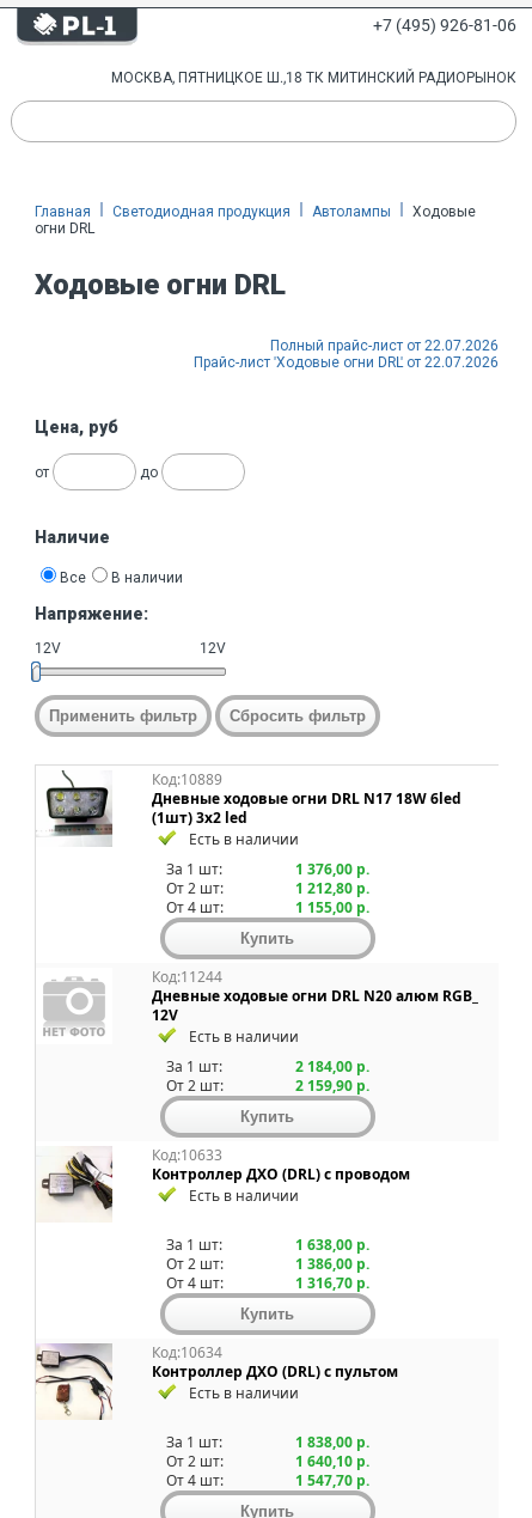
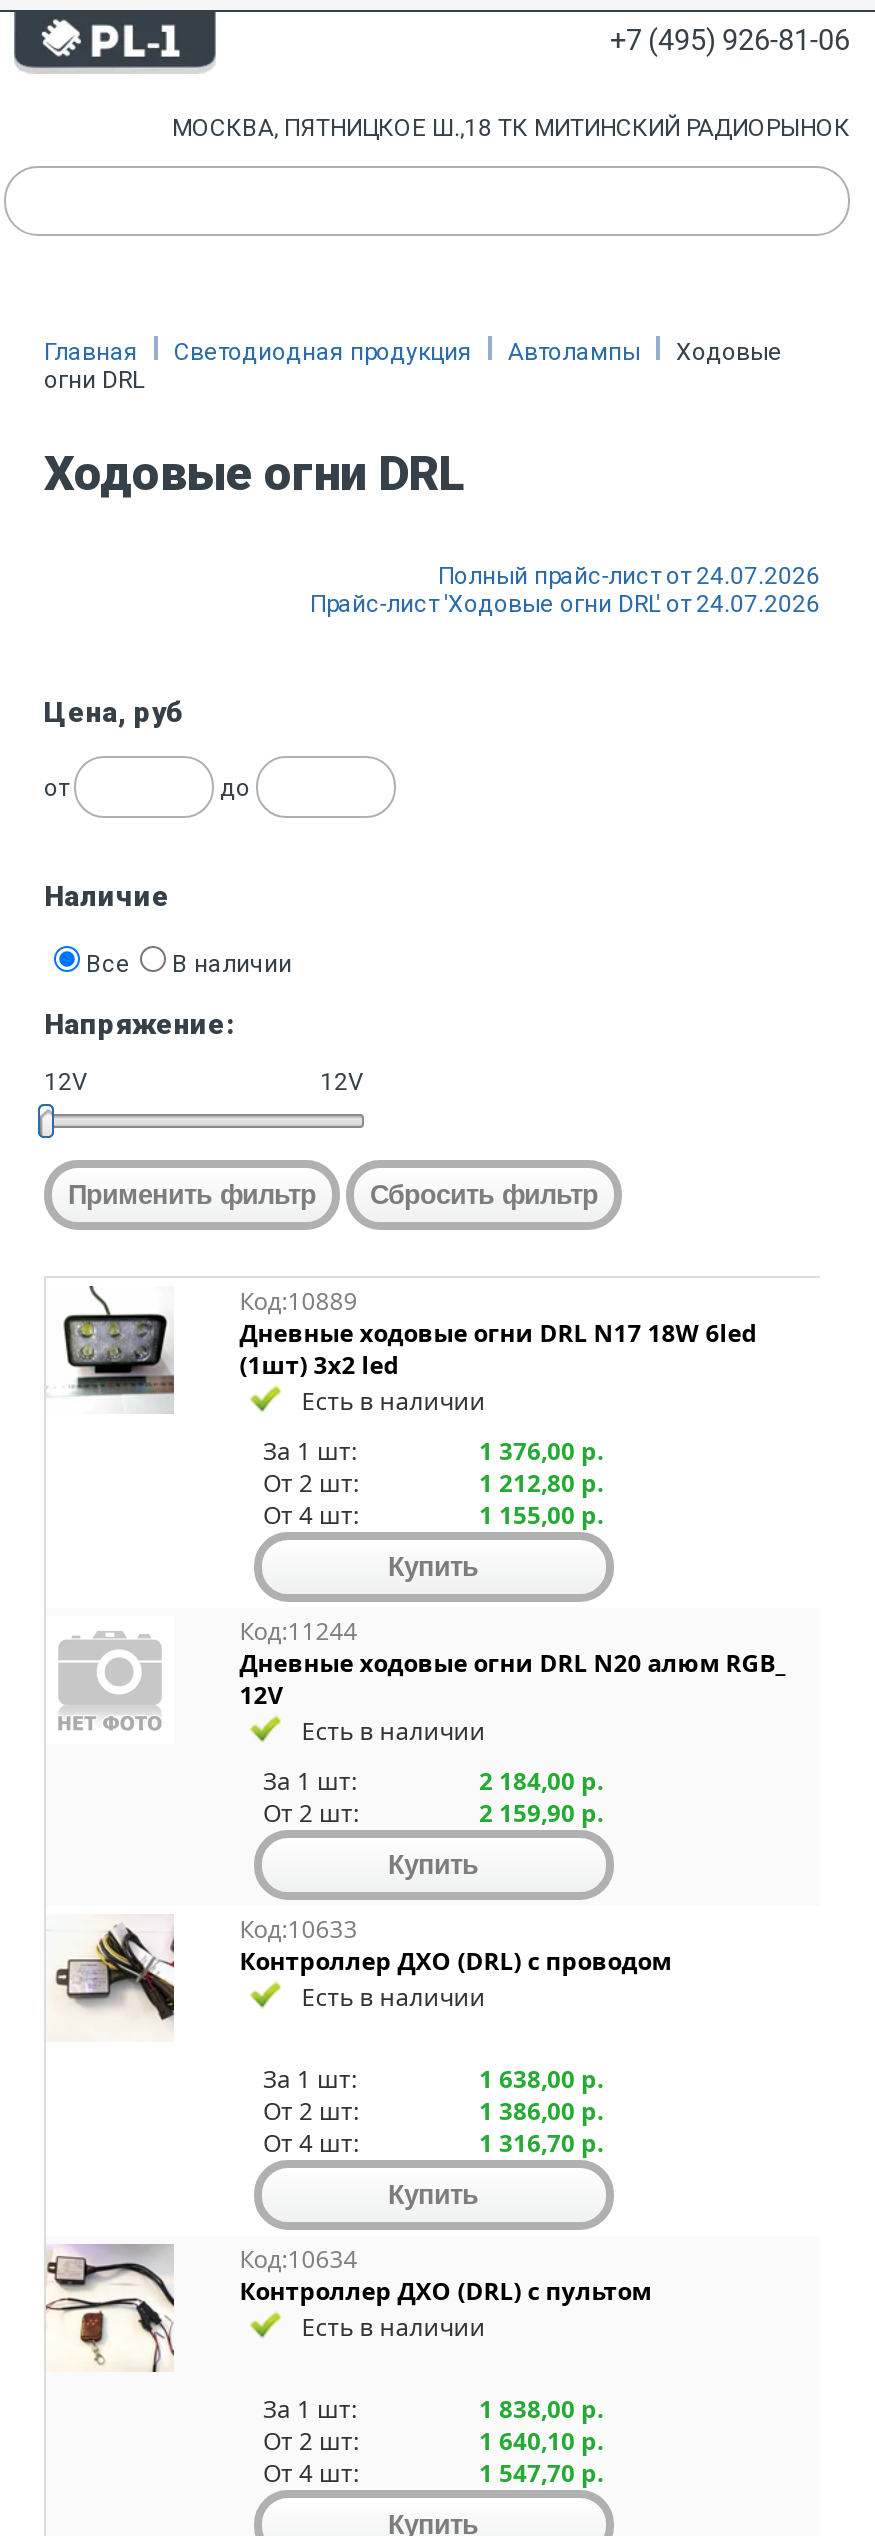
[270,337,499,354] Полный прайс-лист от 22.07.2026 -> [438,562,820,590] Полный прайс-лист от 24.07.2026
[194,354,499,371] Прайс-лист 'Ходовые огни DRL' от 22.07.2026 -> [310,590,820,618] Прайс-лист 'Ходовые огни DRL' от 24.07.2026

